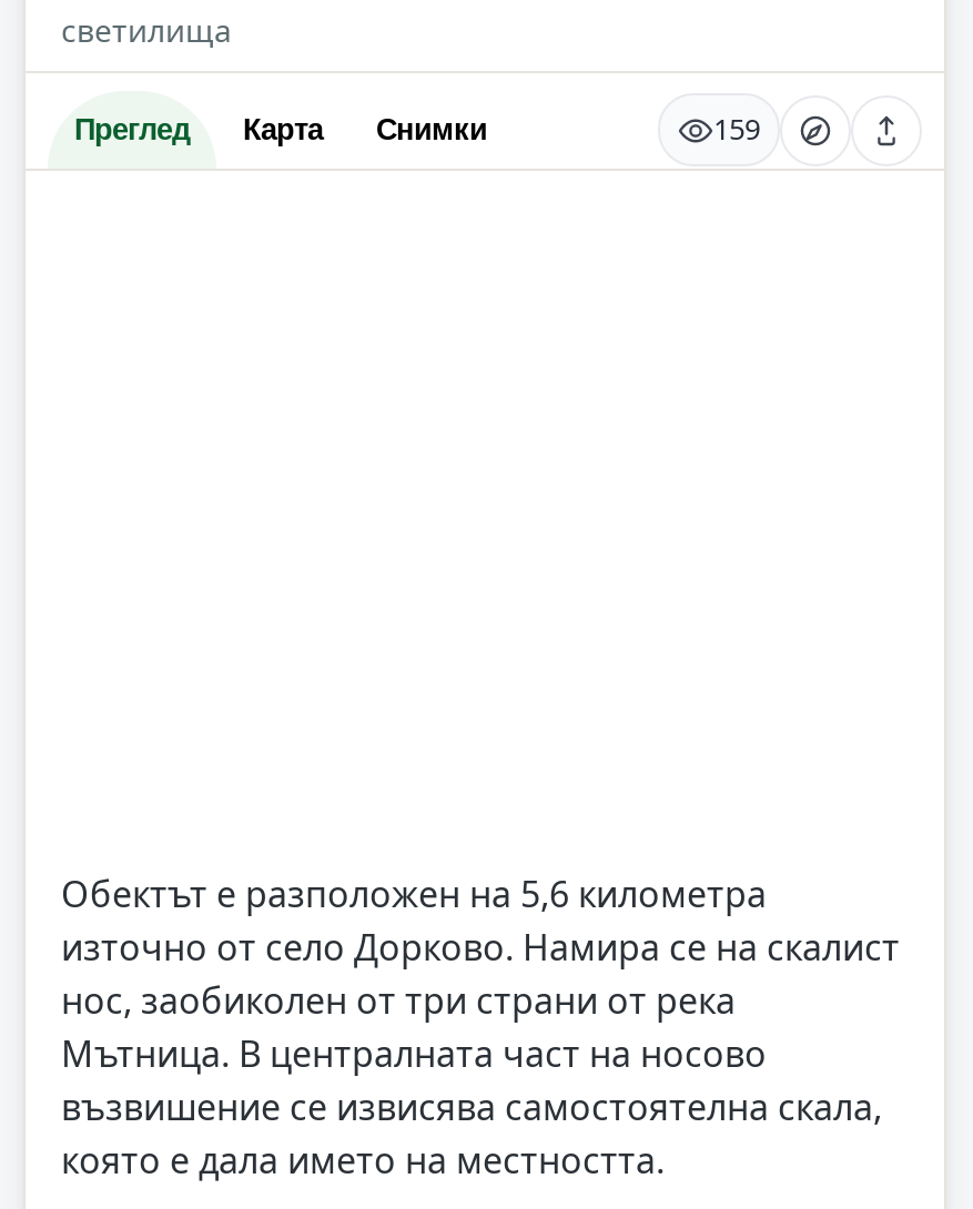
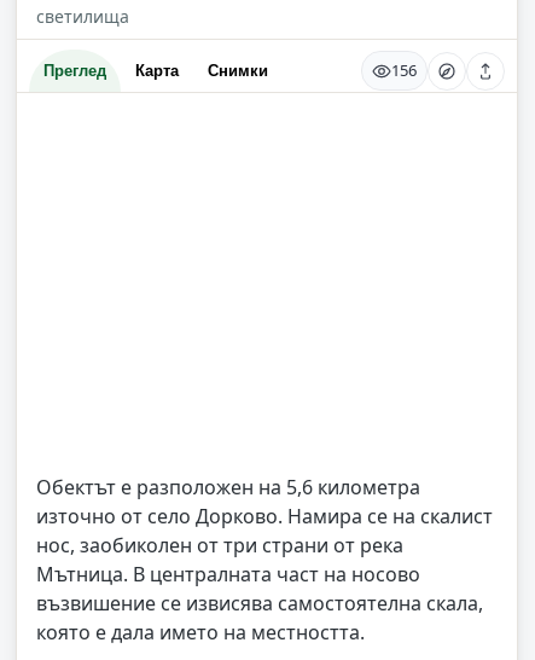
[713,109,760,149] 159 -> [391,59,417,81] 156

